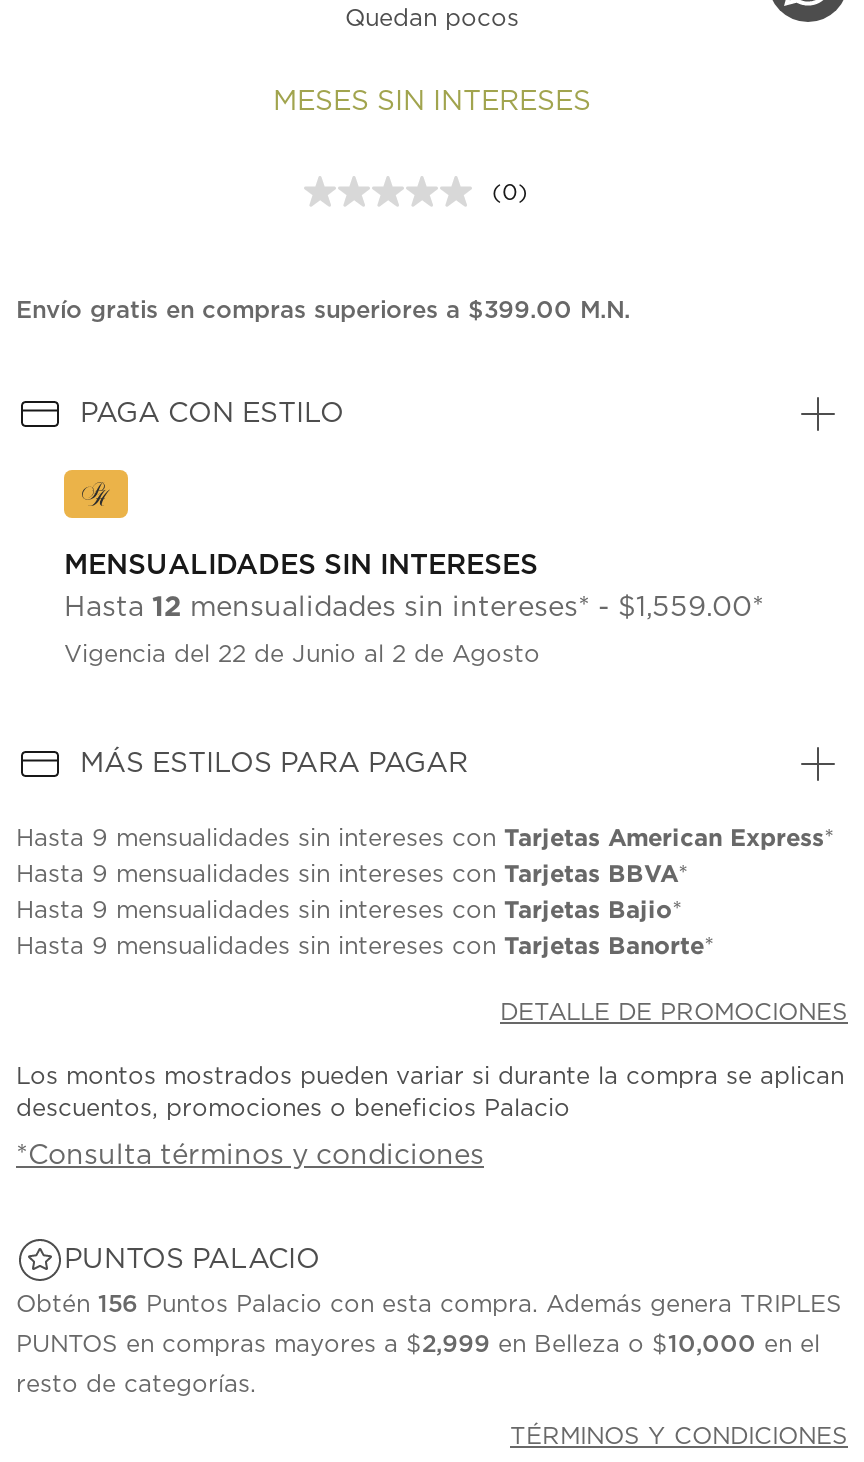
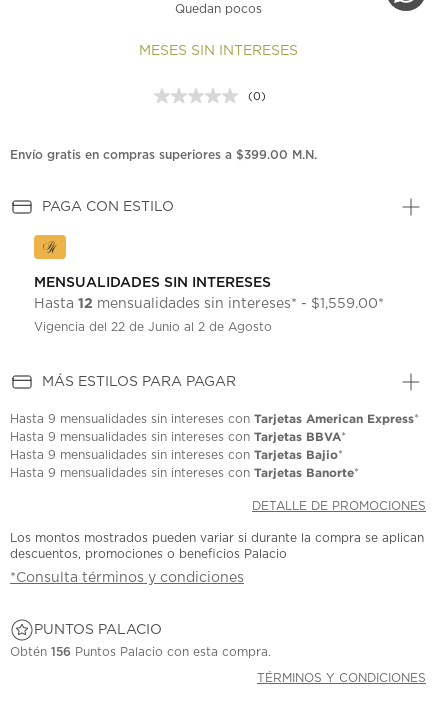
[16,1293,842,1397] Obtén 156 Puntos Palacio con esta compra. Además genera TRIPLES | PUNTOS en compras mayores a $2,999 en Belleza o $10,000 en el | resto de categorías. -> [10,646,271,658] Obtén 156 Puntos Palacio con esta compra.

